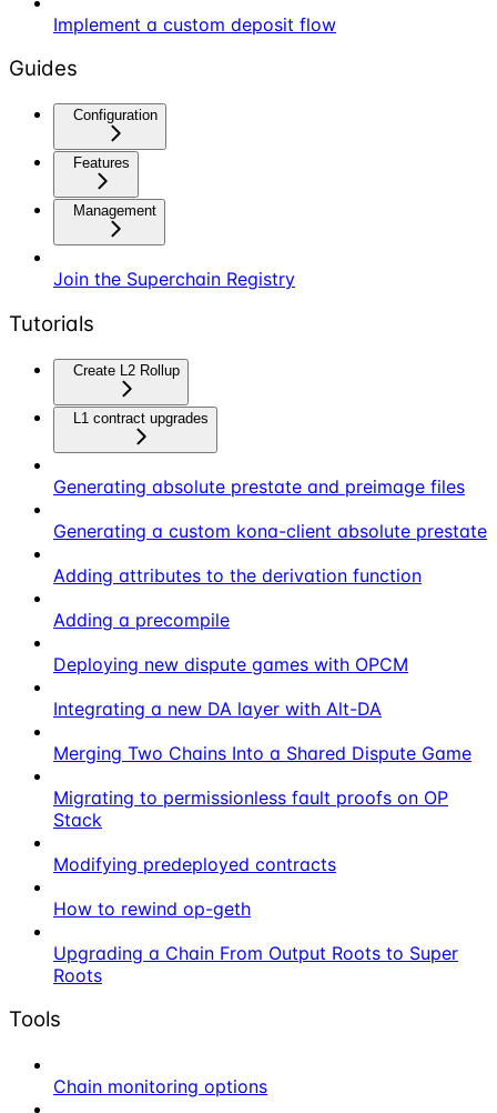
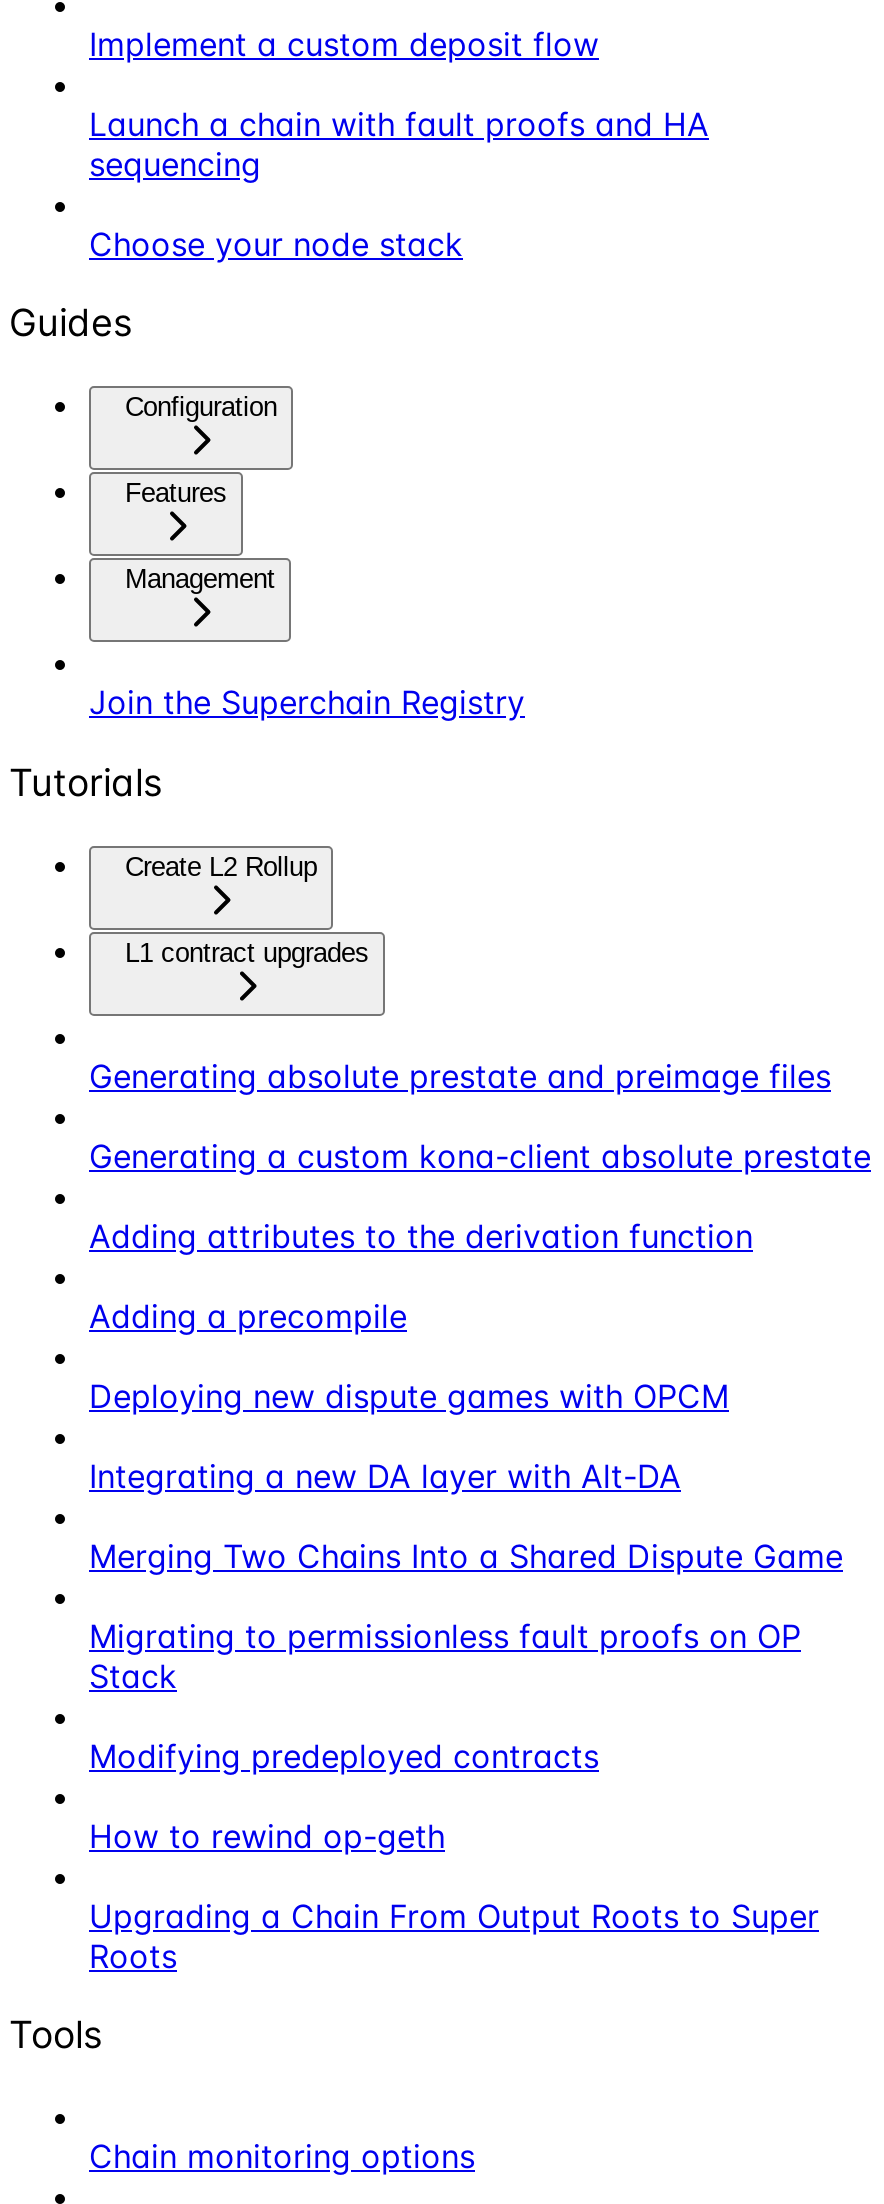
none -> [89,103,709,263] Launch a chain with fault proofs and HA | sequencing | Choose your node stack

